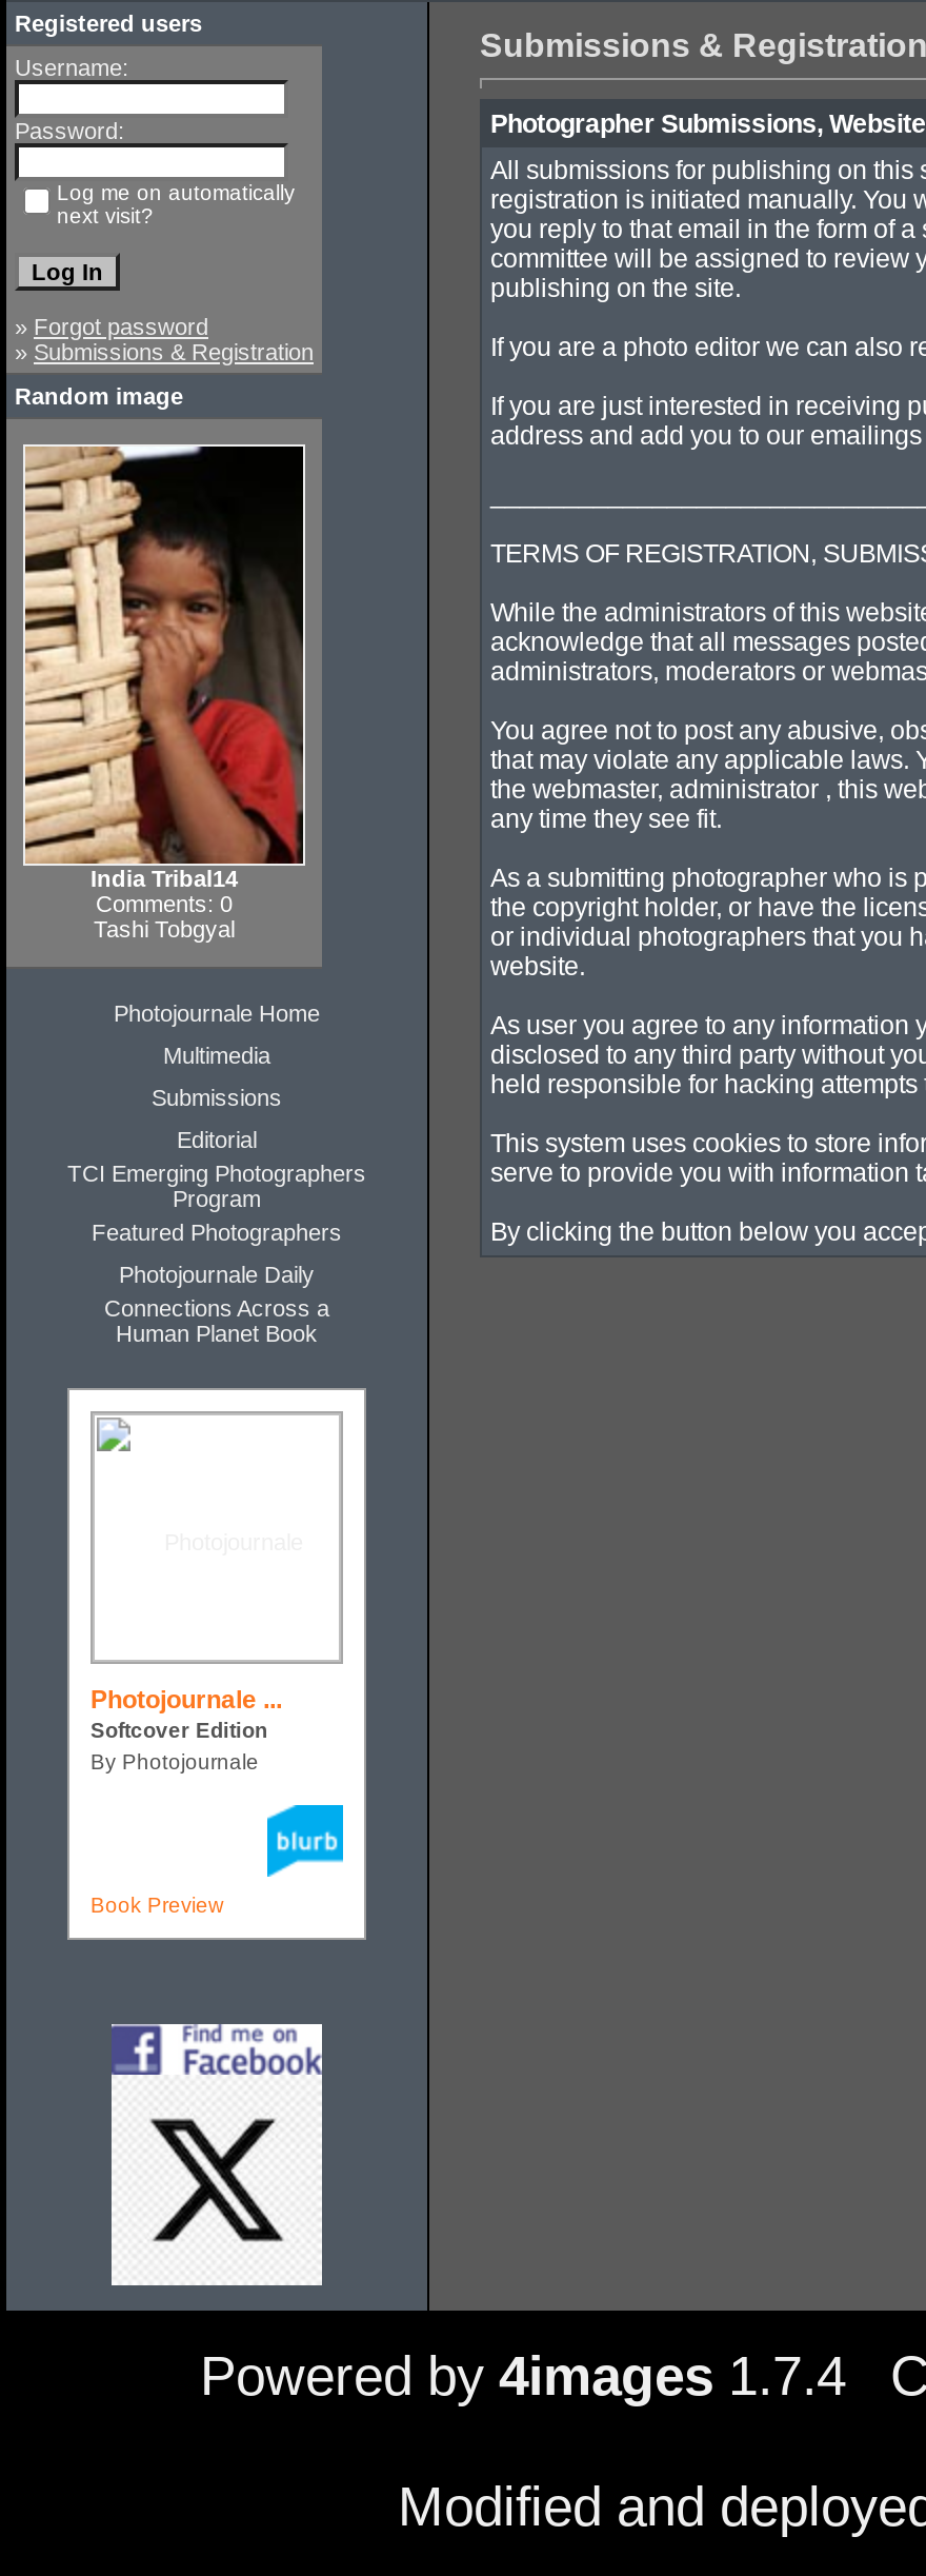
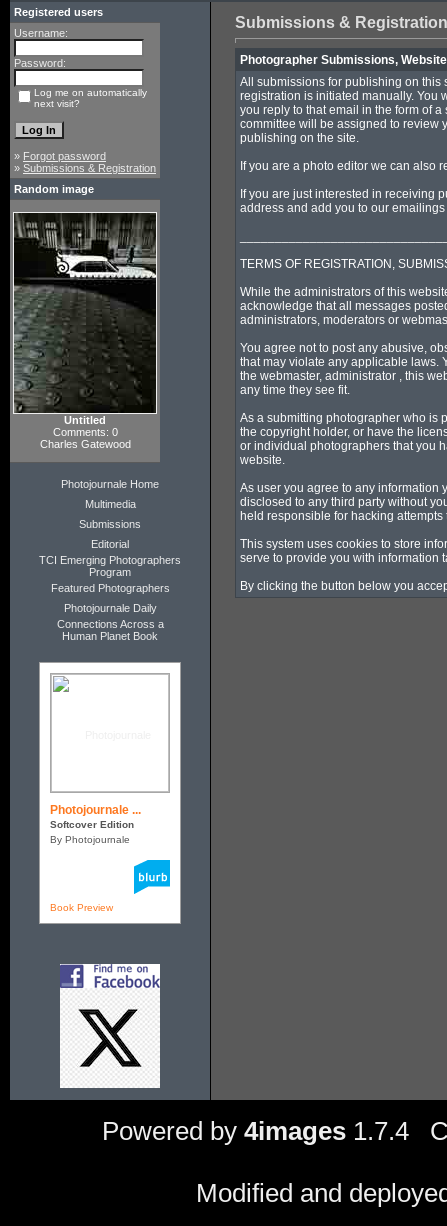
[17,444,314,891] [image] | India Tribal14 -> [13,212,158,426] [image] | Untitled
[94,916,235,942] Tashi Tobgyal -> [39,438,130,450] Charles Gatewood

